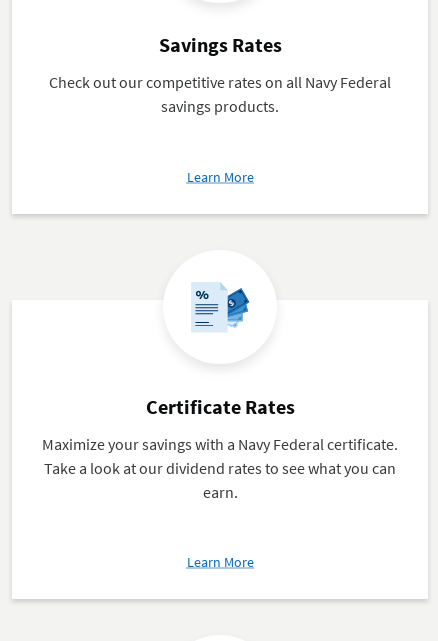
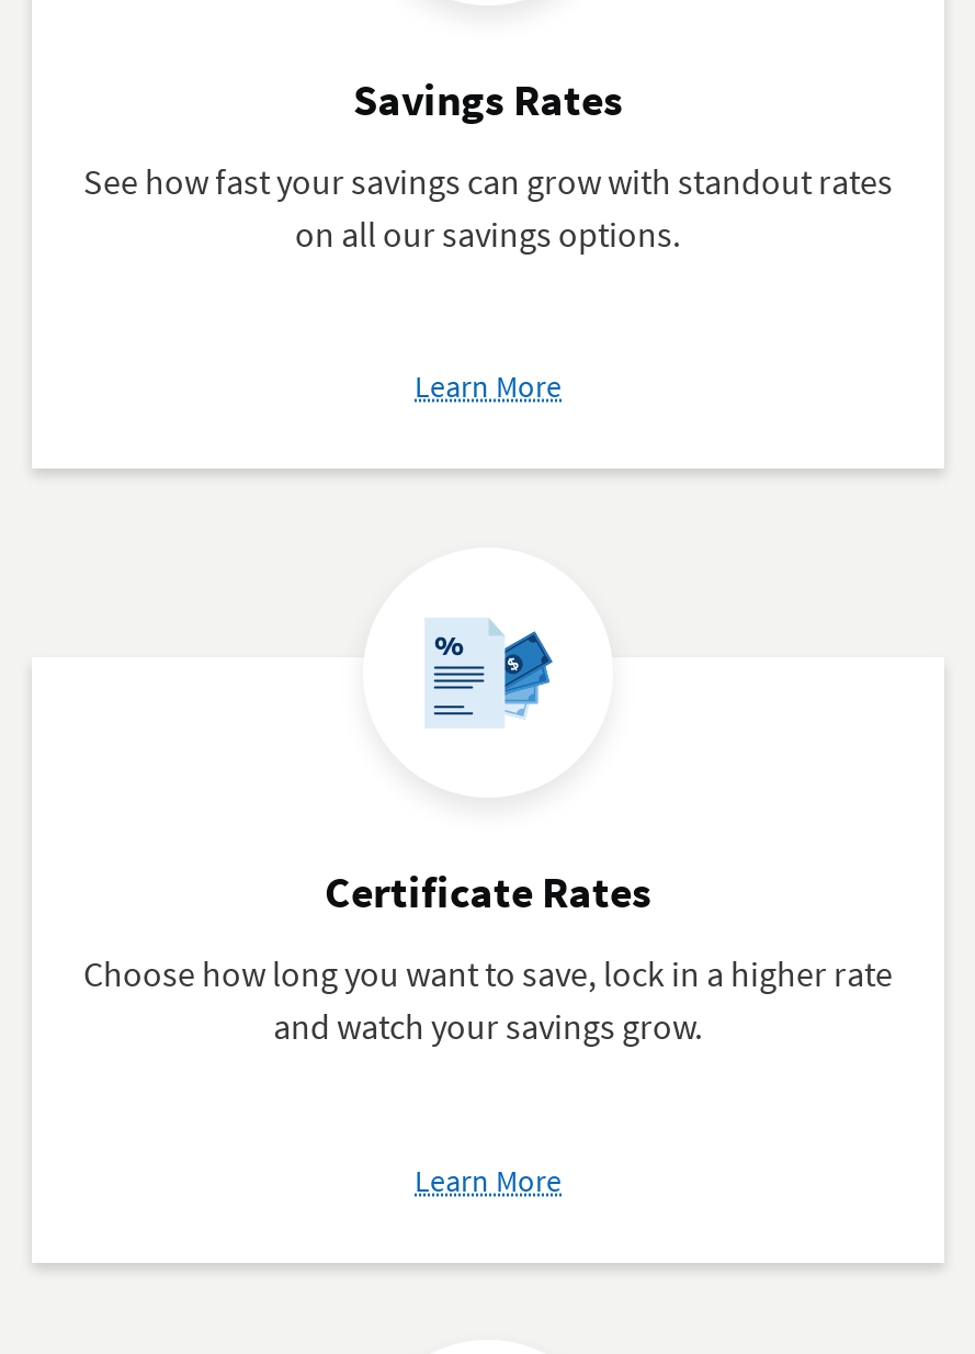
[49,72,391,116] Check out our competitive rates on all Navy Federal | savings products. -> [83,159,893,255] See how fast your savings can grow with standout rates | on all our savings options.
[42,434,398,502] Maximize your savings with a Navy Federal certificate. | Take a look at our dividend rates to see what you can | earn. -> [83,952,893,1048] Choose how long you want to save, lock in a higher rate | and watch your savings grow.

